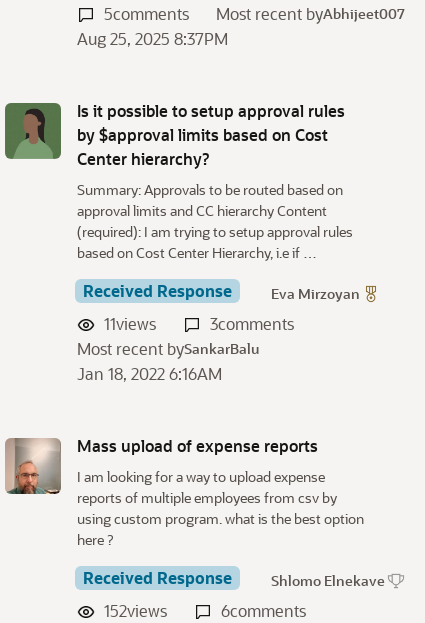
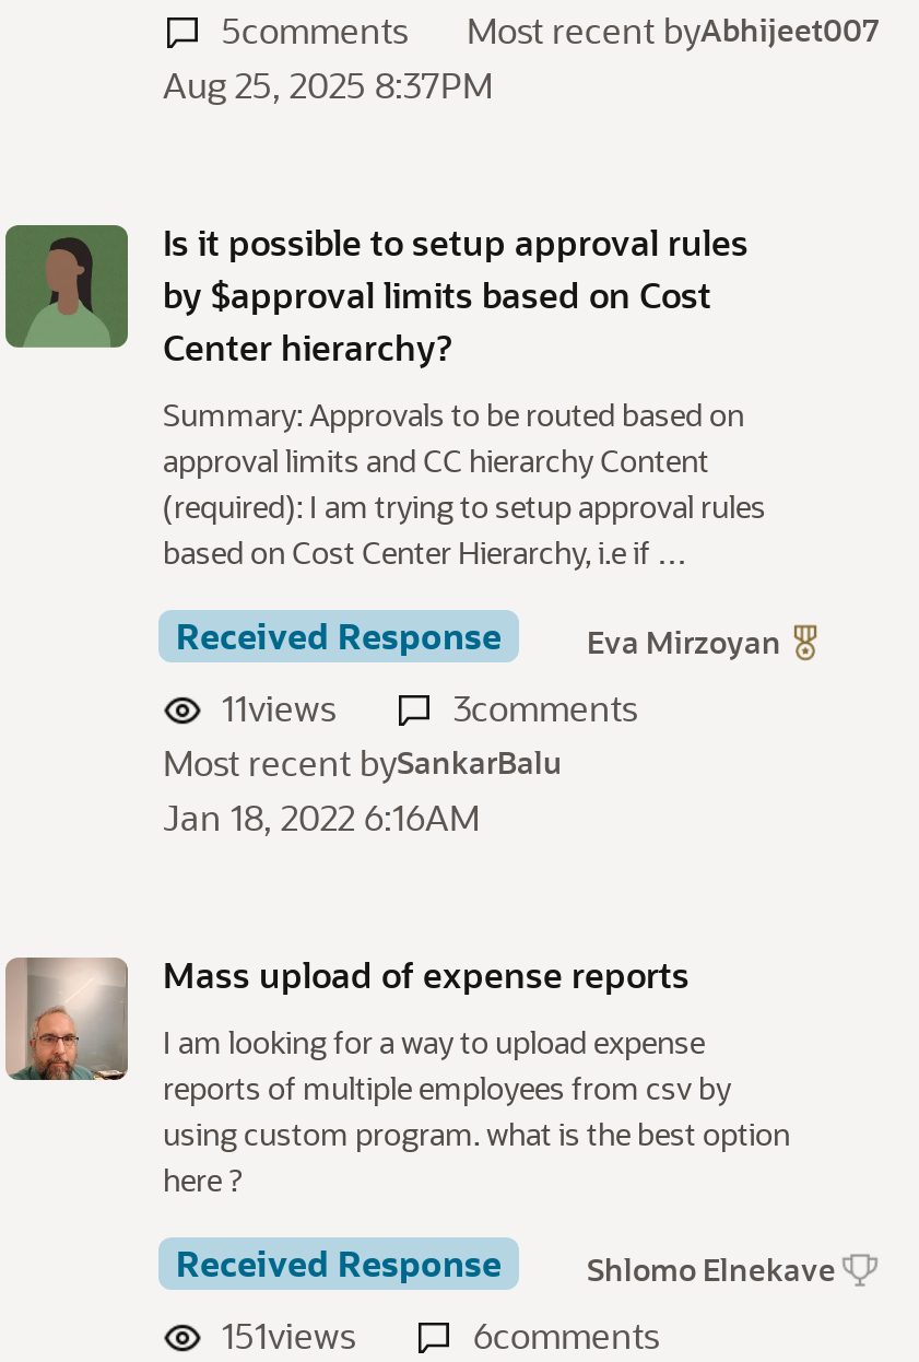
[104,599,167,620] 152views -> [222,1311,355,1357] 151views

